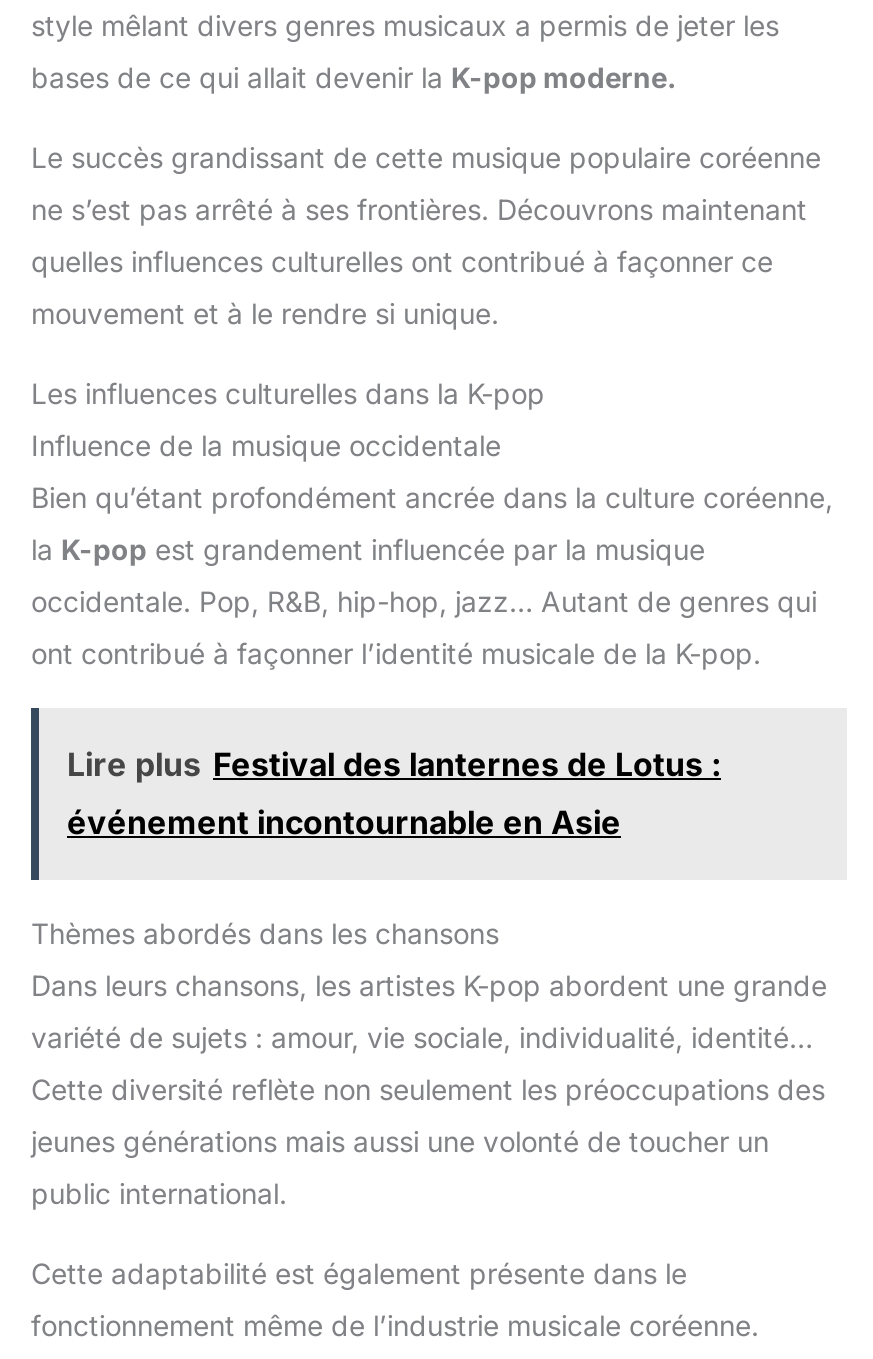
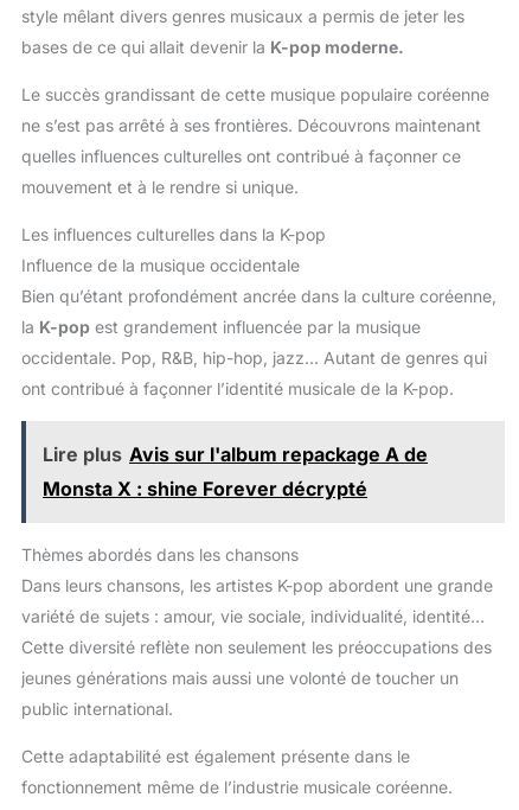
[67,745,721,843] Lire plus Festival des lanternes de Lotus : | événement incontournable en Asie -> [43,442,428,500] Lire plus Avis sur l'album repackage A de | Monsta X : shine Forever décrypté

